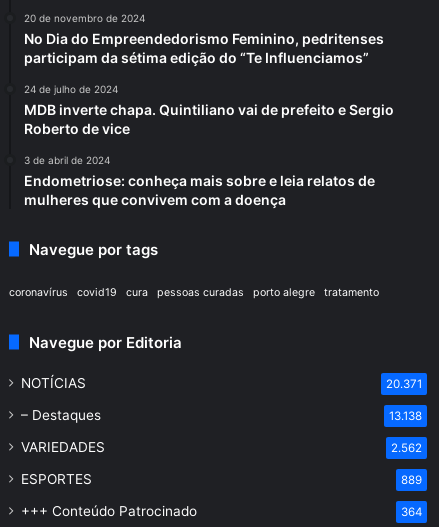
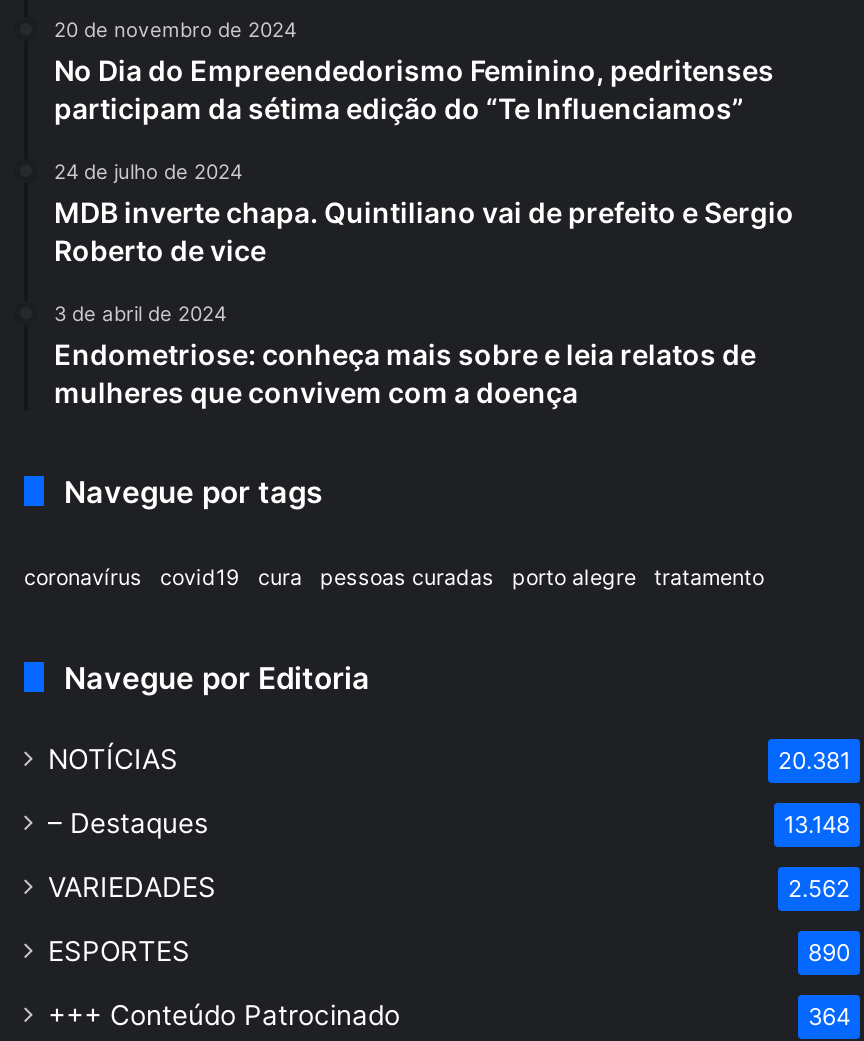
[386,377,422,391] 20.371 -> [778,746,850,774] 20.381
[389,409,422,423] 13.138 -> [784,810,850,838] 13.148
[401,473,422,487] 889 -> [808,938,850,966] 890

